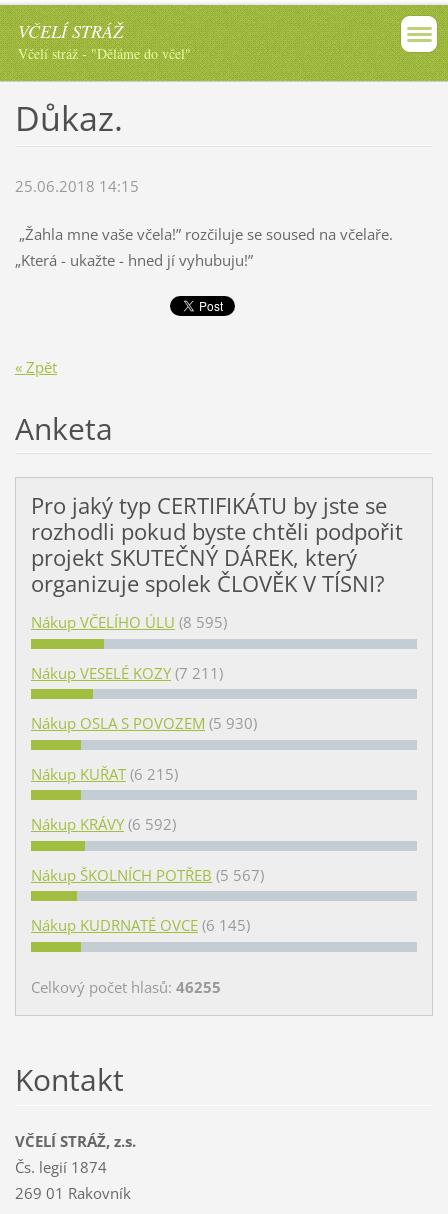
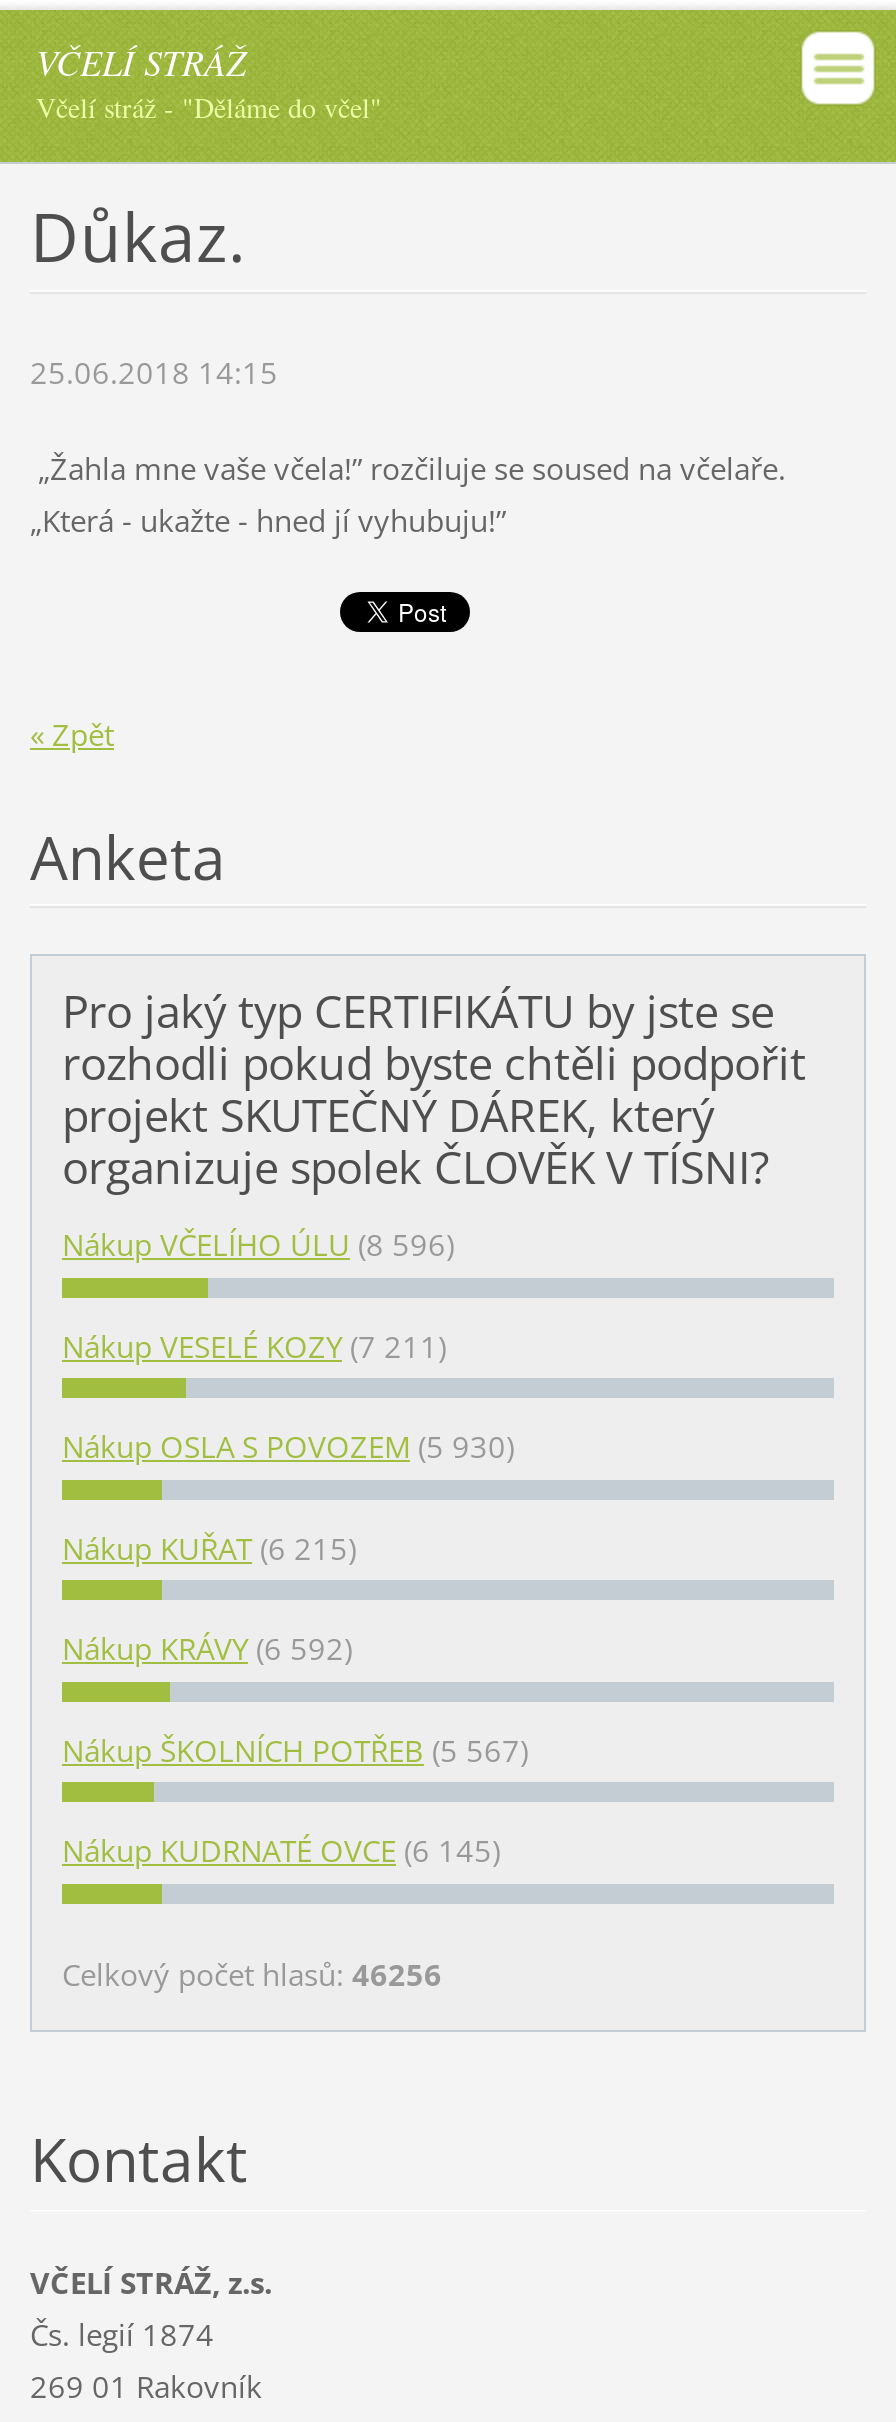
[31,612,227,632] Nákup VČELÍHO ÚLU (8 595) -> [62,1225,454,1265] Nákup VČELÍHO ÚLU (8 596)
[31,977,221,997] Celkový počet hlasů: 46255 -> [62,1954,442,1994] Celkový počet hlasů: 46256

